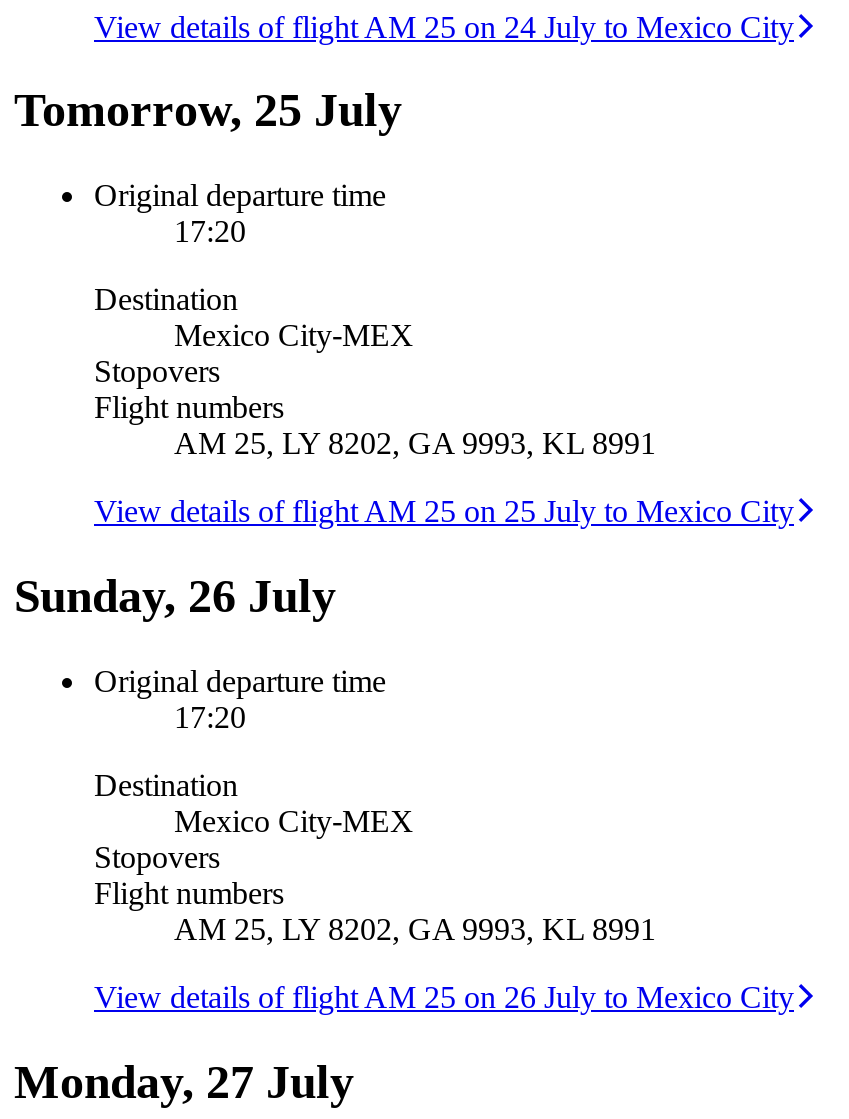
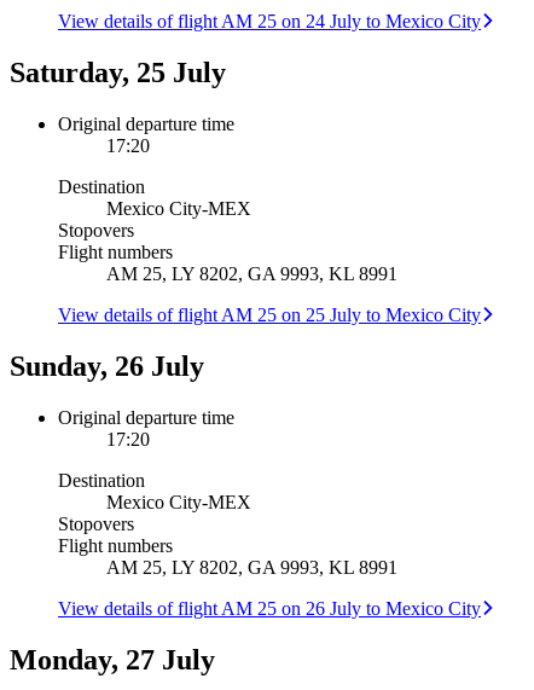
[14,85,402,137] Tomorrow, 25 July -> [10,57,226,88] Saturday, 25 July

